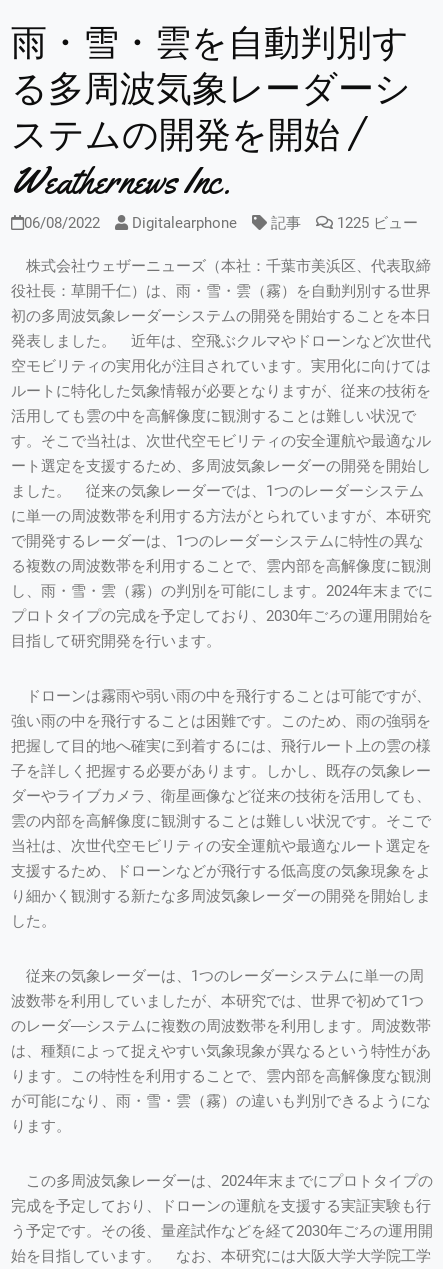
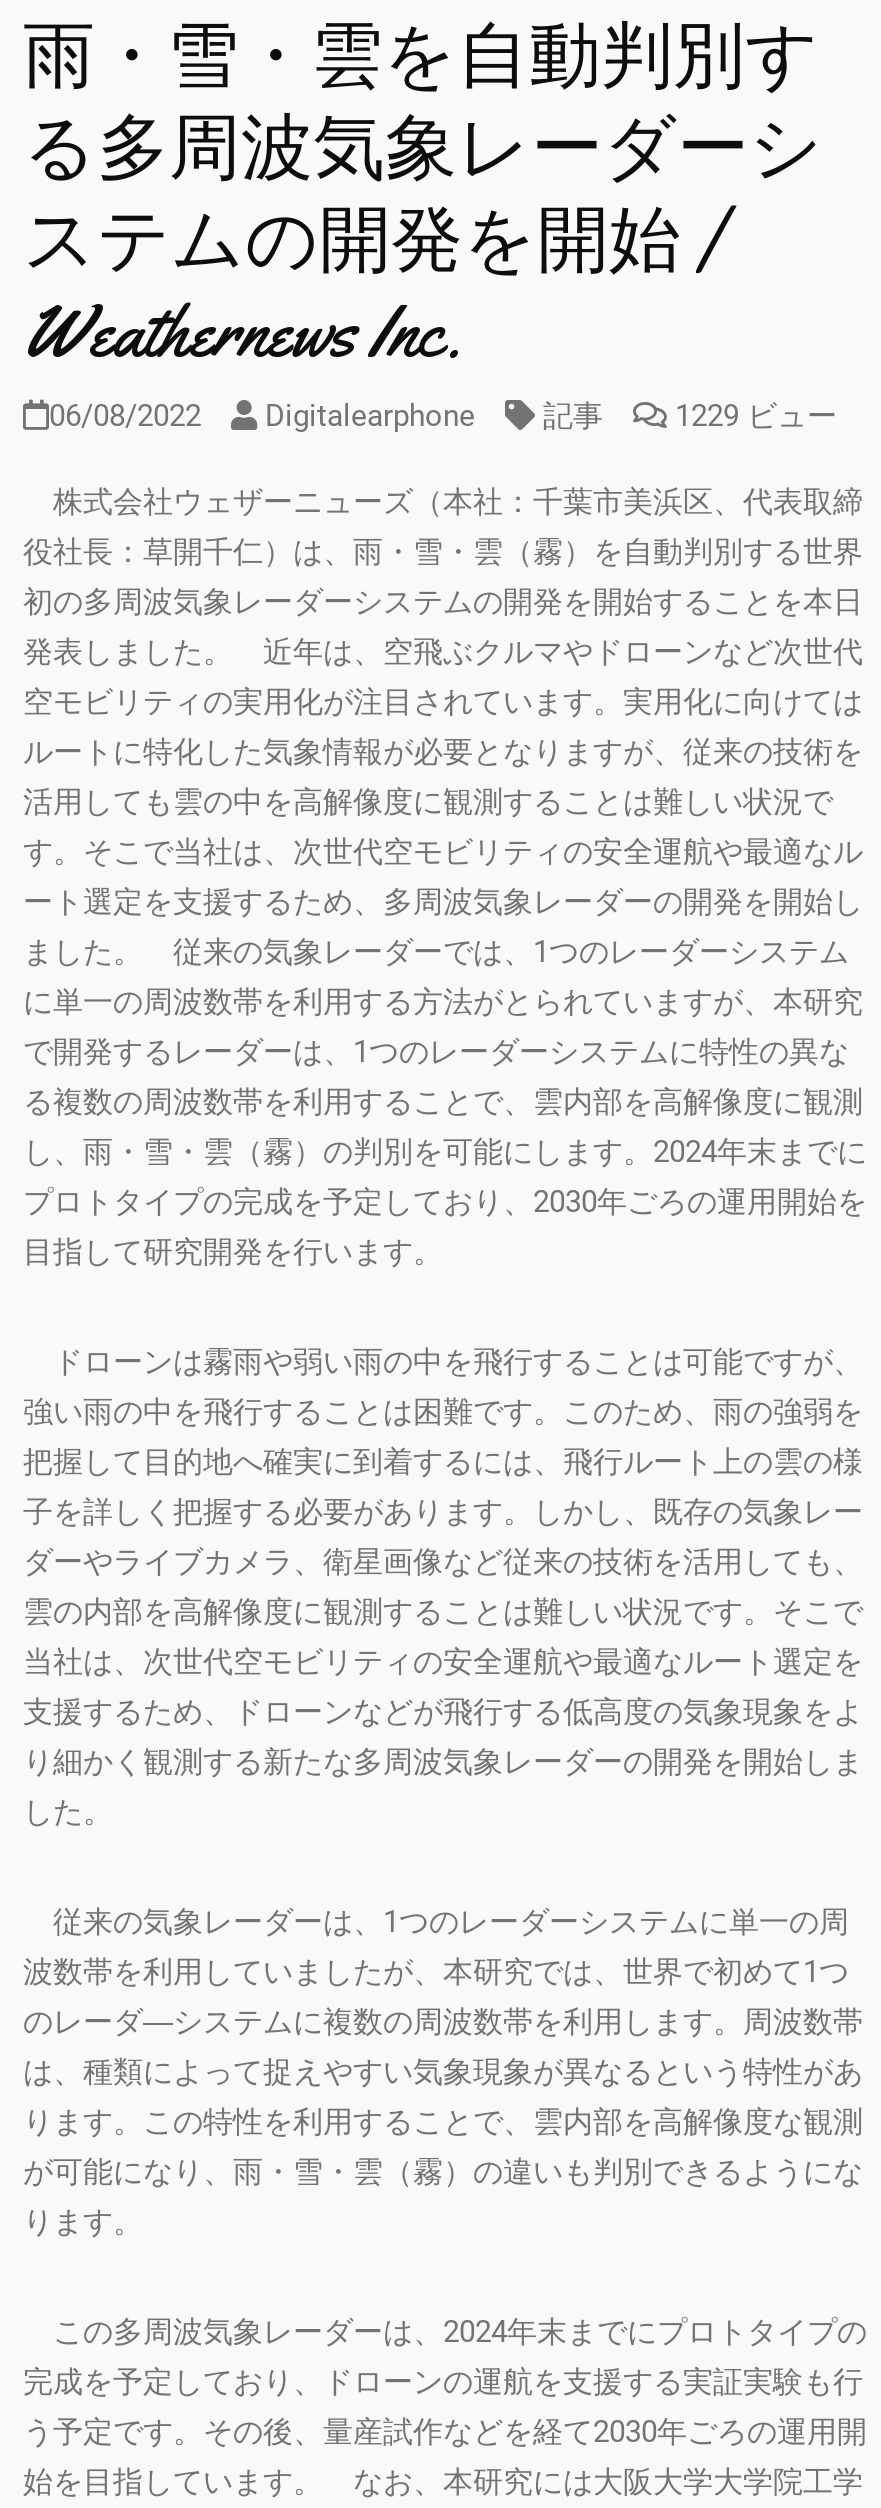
[24,214,418,232] 06/08/2022 Digitalearphone 記事 1225 ビュー -> [49,398,837,434] 06/08/2022 Digitalearphone 記事 1229 ビュー

